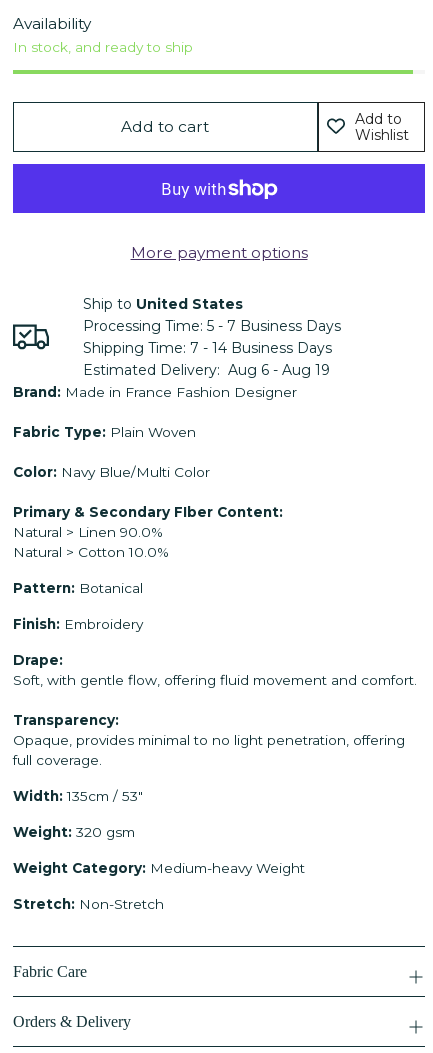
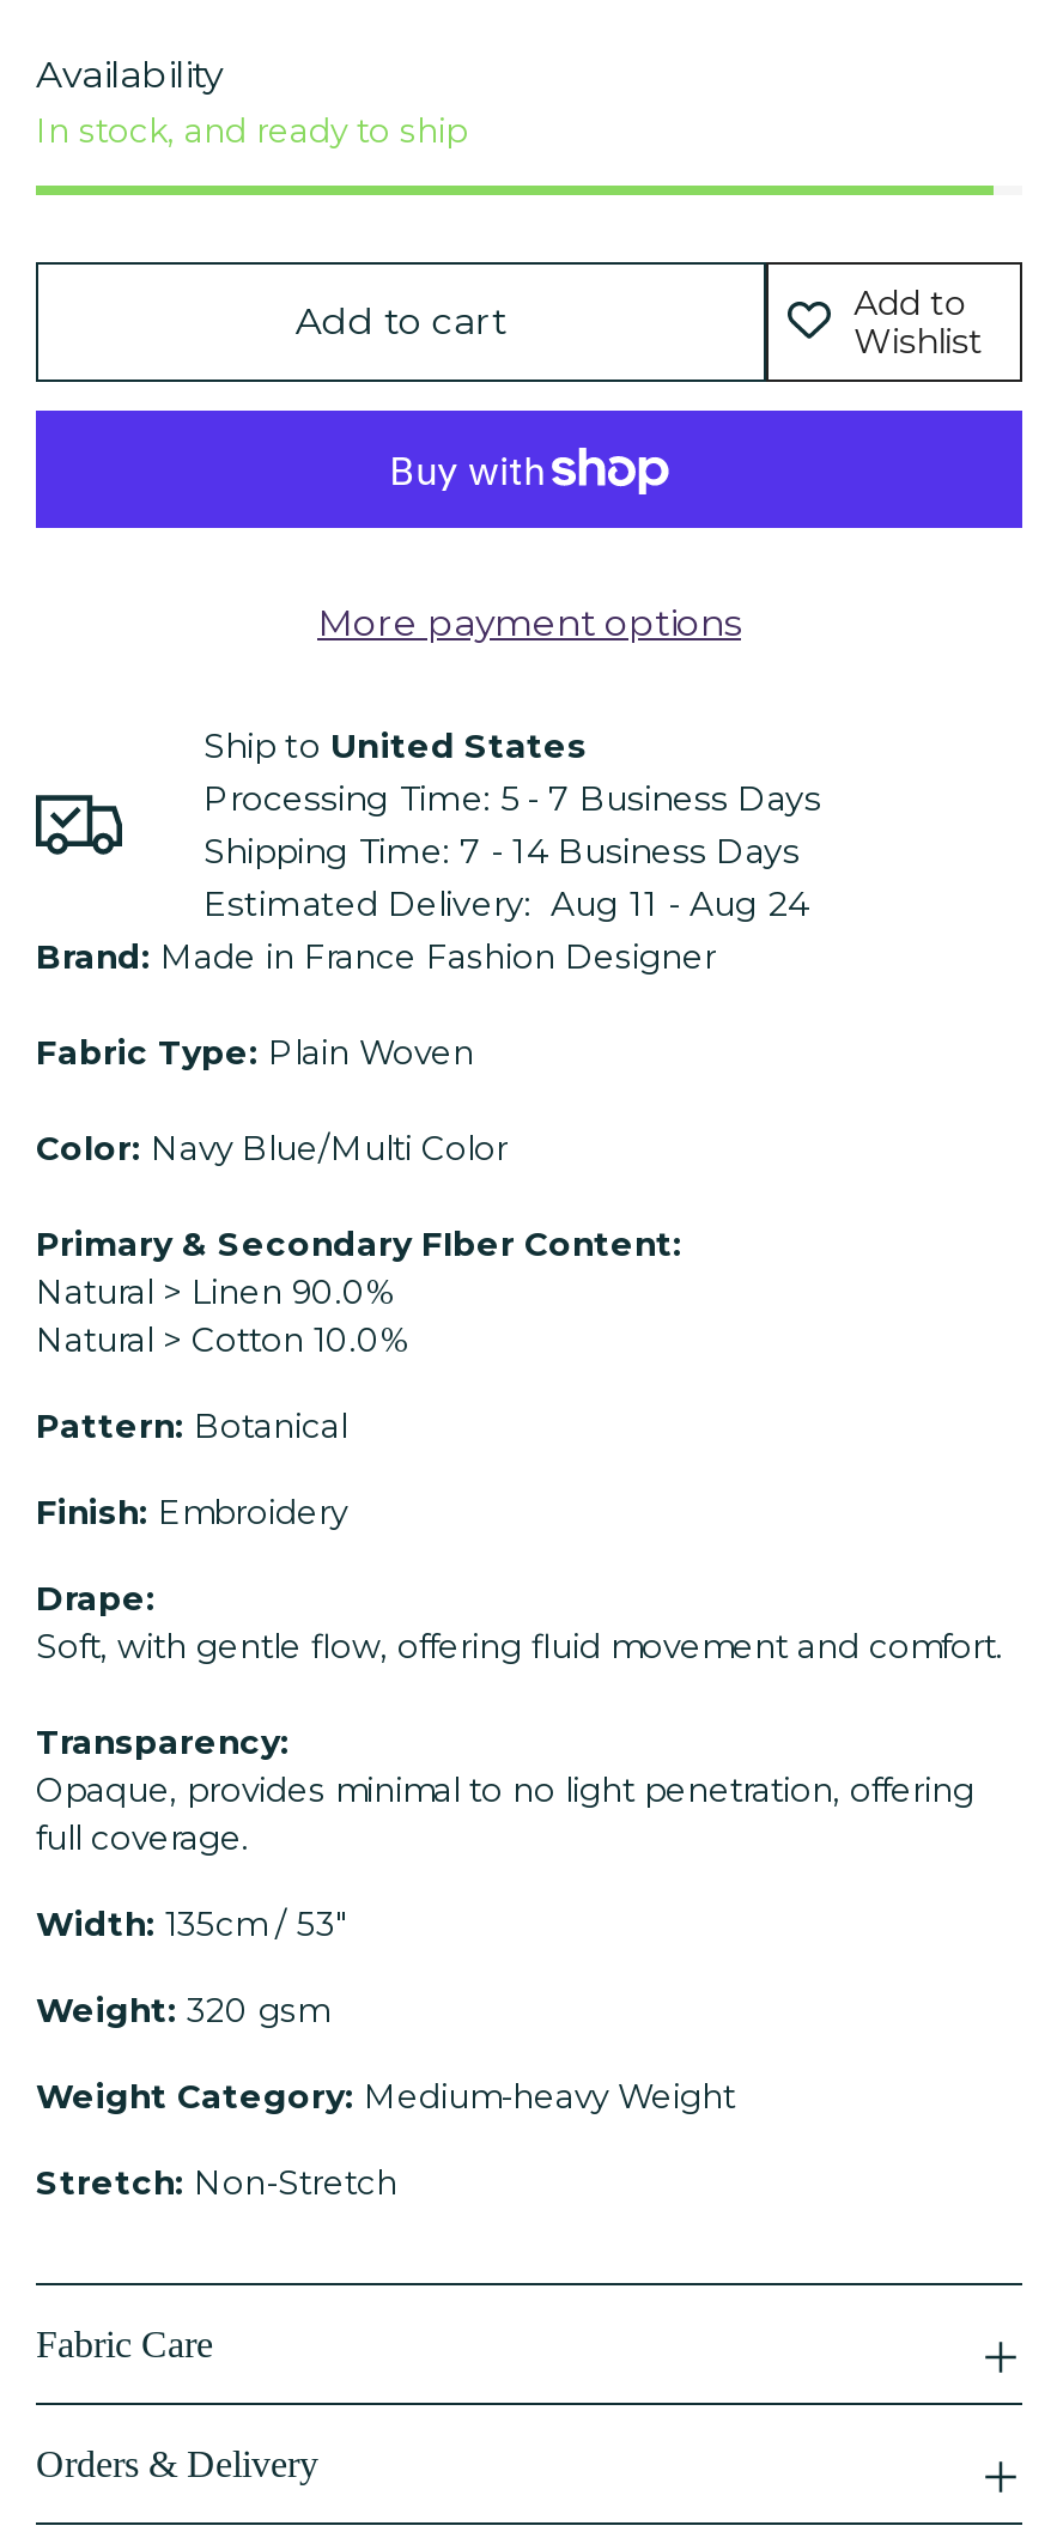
[83,361,330,379] Estimated Delivery: Aug 6 - Aug 19 -> [203,883,809,926] Estimated Delivery: Aug 11 - Aug 24

